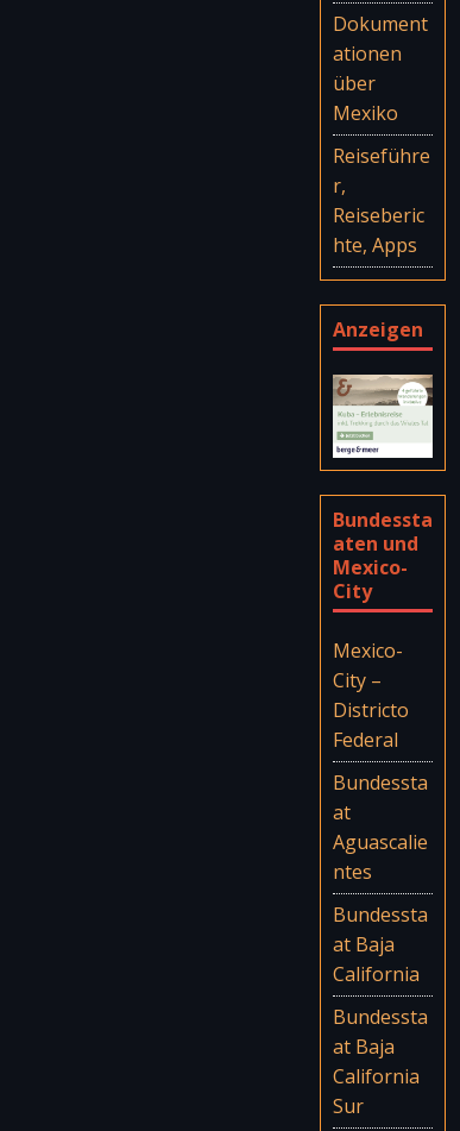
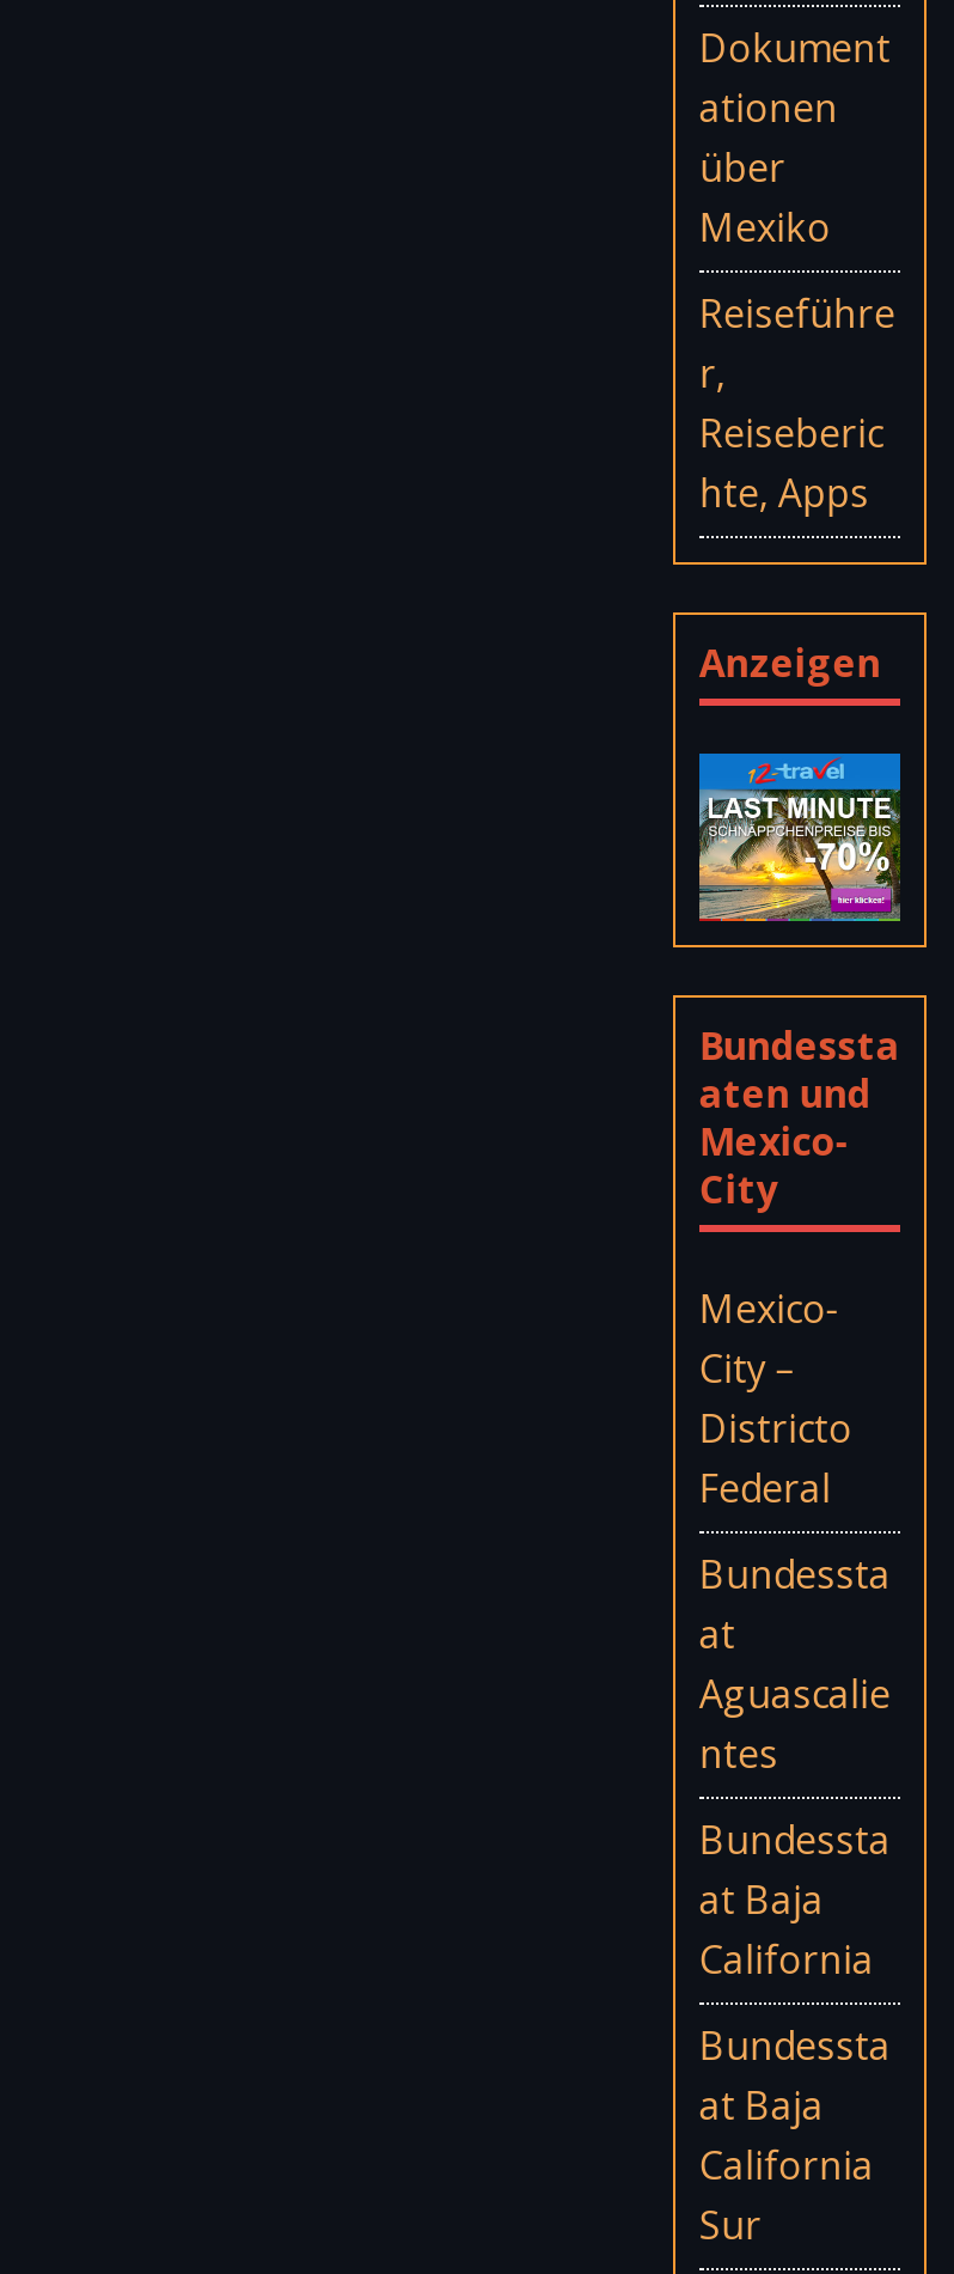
[332,373,434,459] [image] -> [697,751,903,923] [image]

